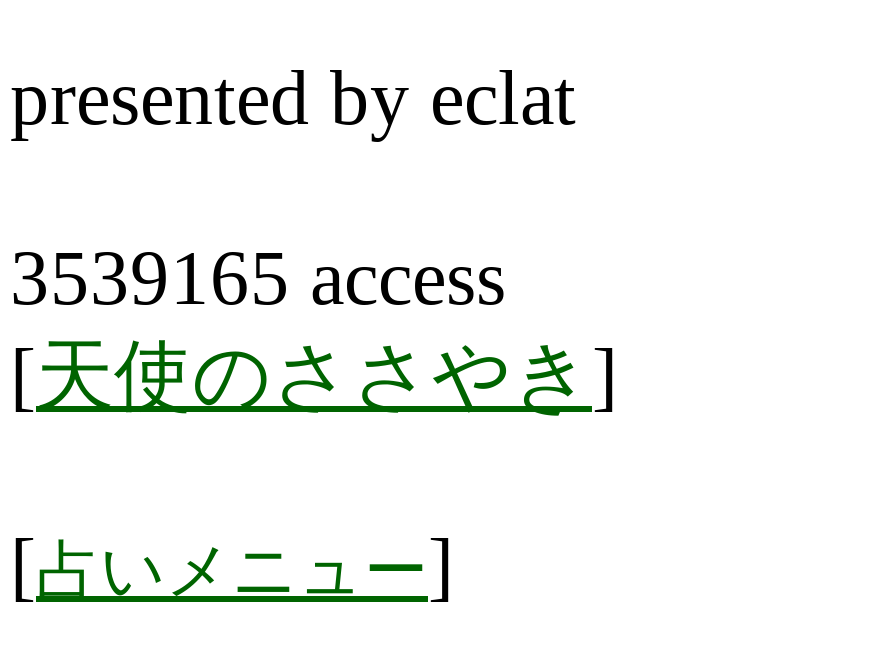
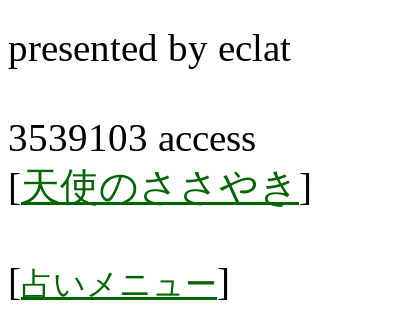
[10,234,506,320] 3539165 access -> [8,116,256,159] 3539103 access

